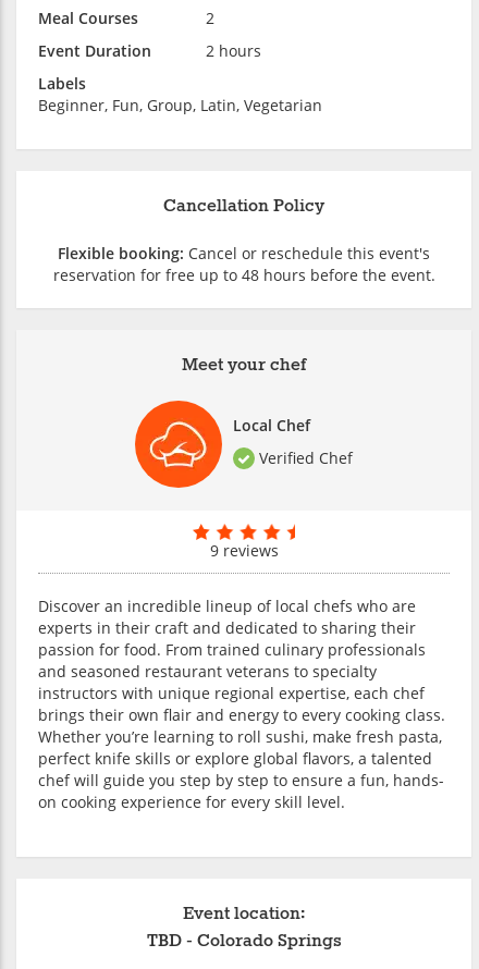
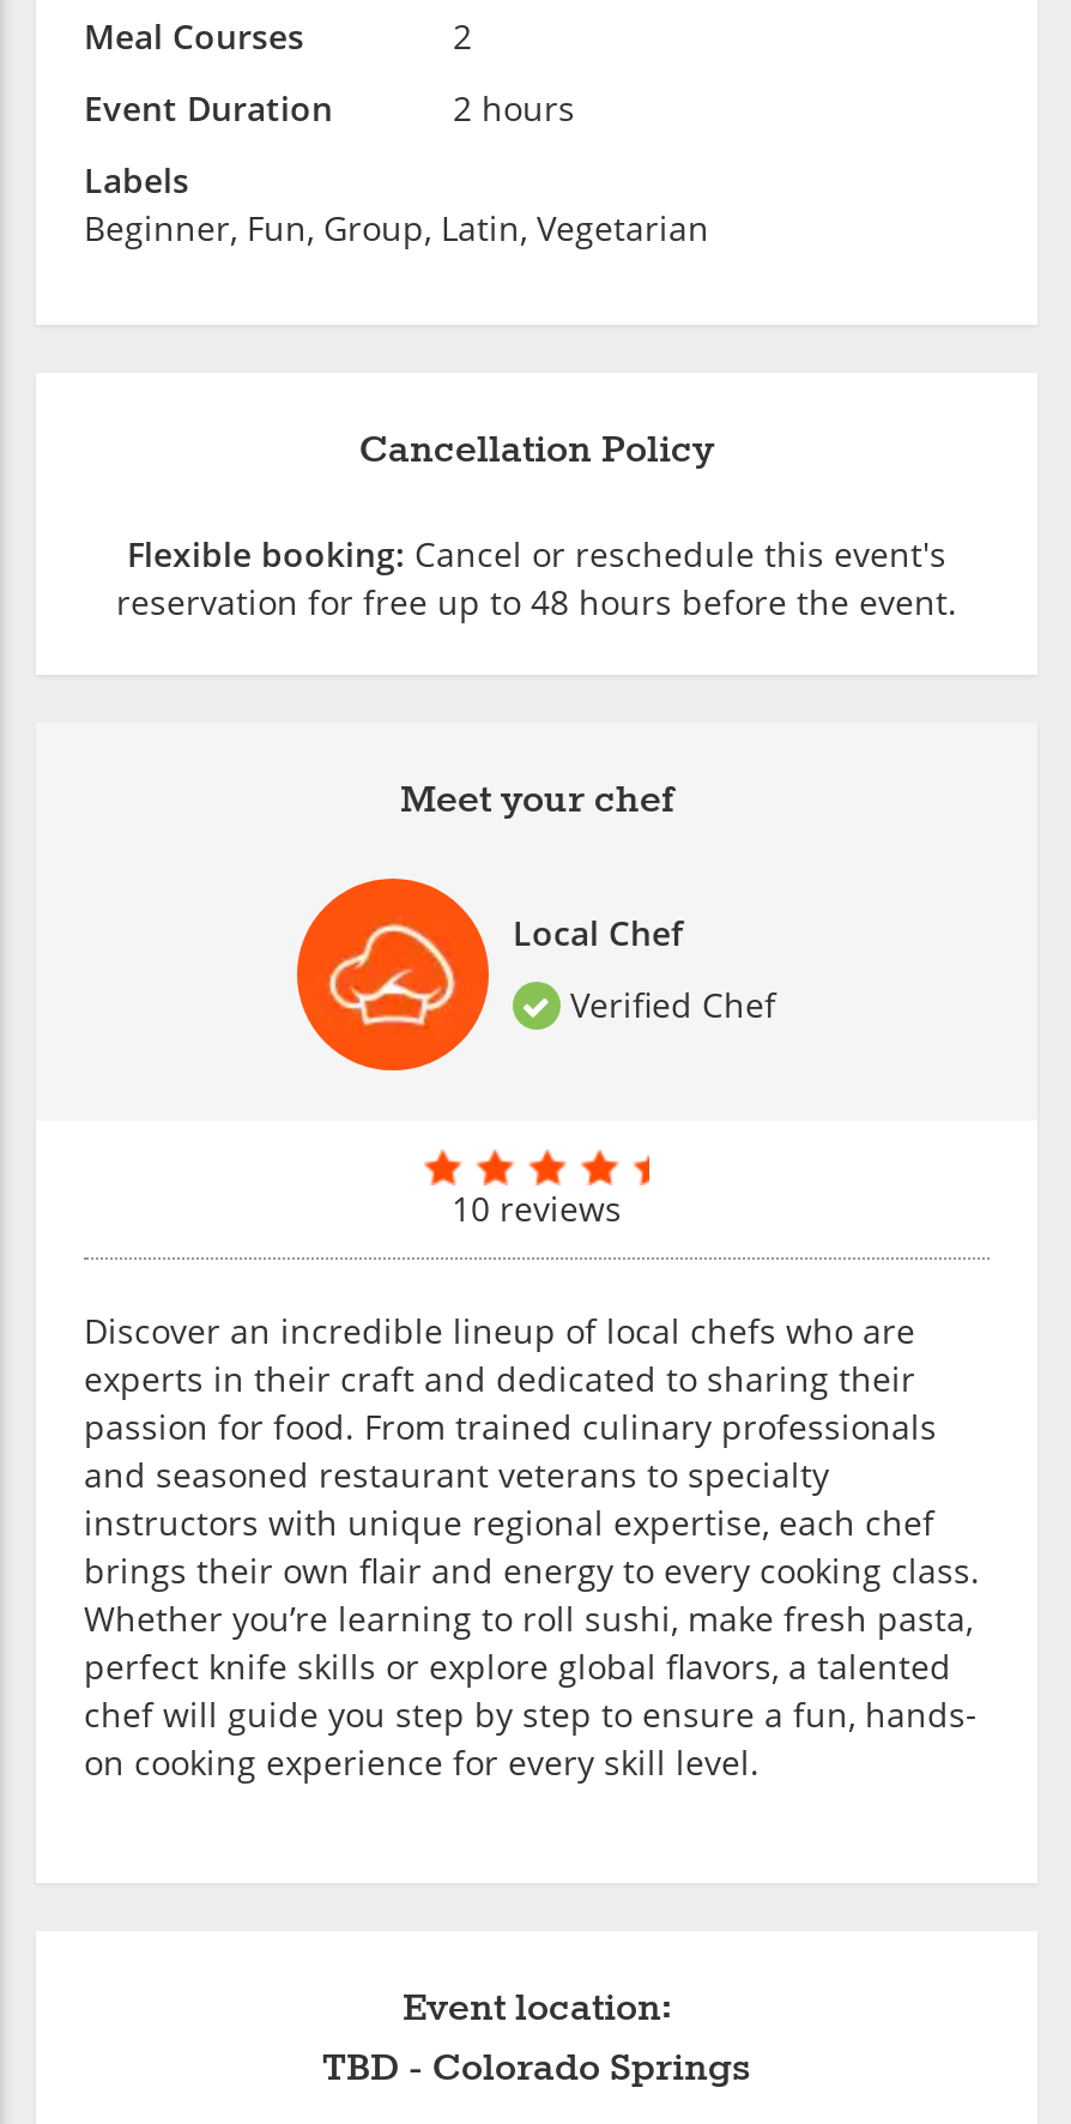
[210,540,278,561] 9 reviews -> [452,1185,622,1231] 10 reviews

